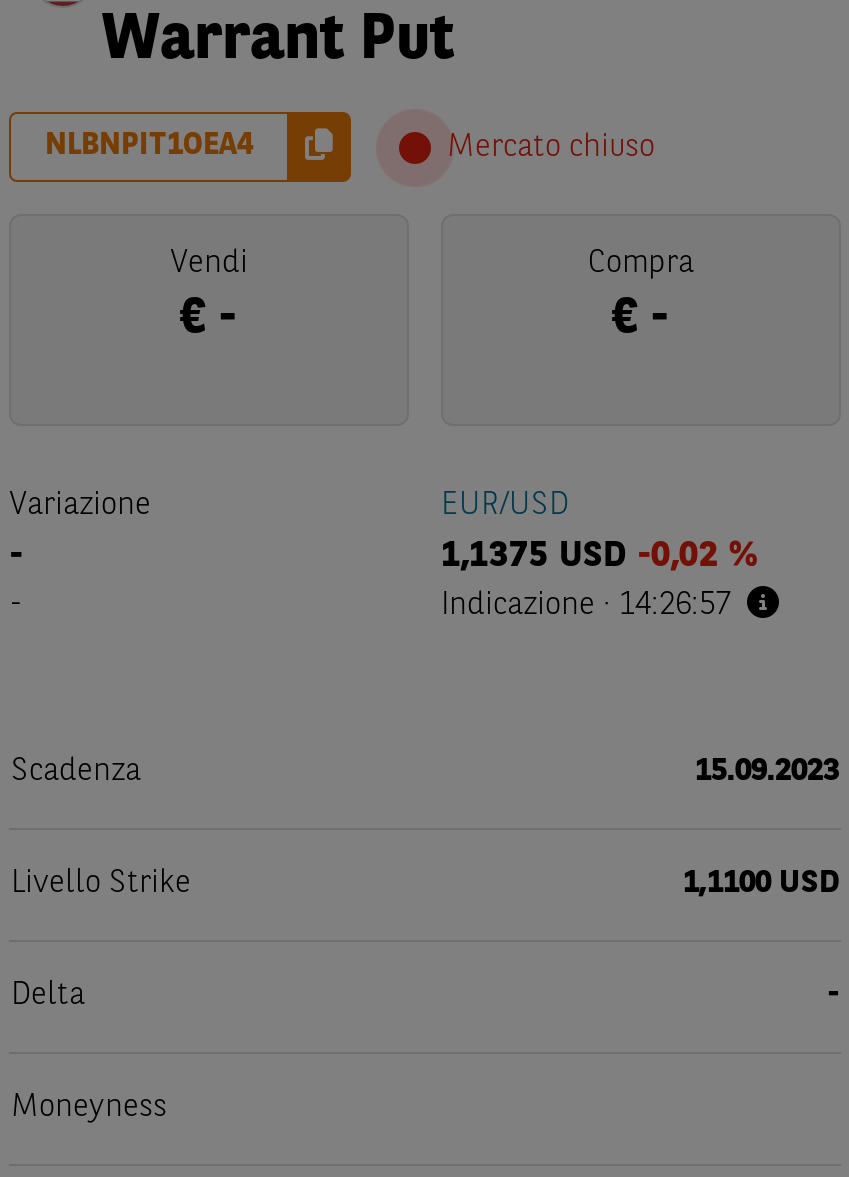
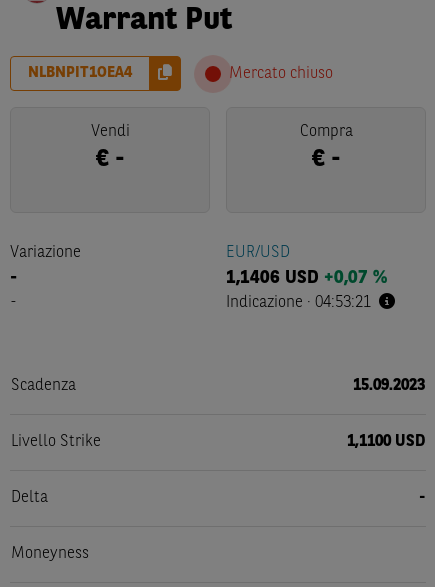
[441,538,757,574] 1,1375 USD -0,02 % -> [226,269,387,287] 1,1406 USD +0,07 %
[441,590,731,622] Indicazione · 14:26:57 -> [226,295,371,311] Indicazione · 04:53:21

